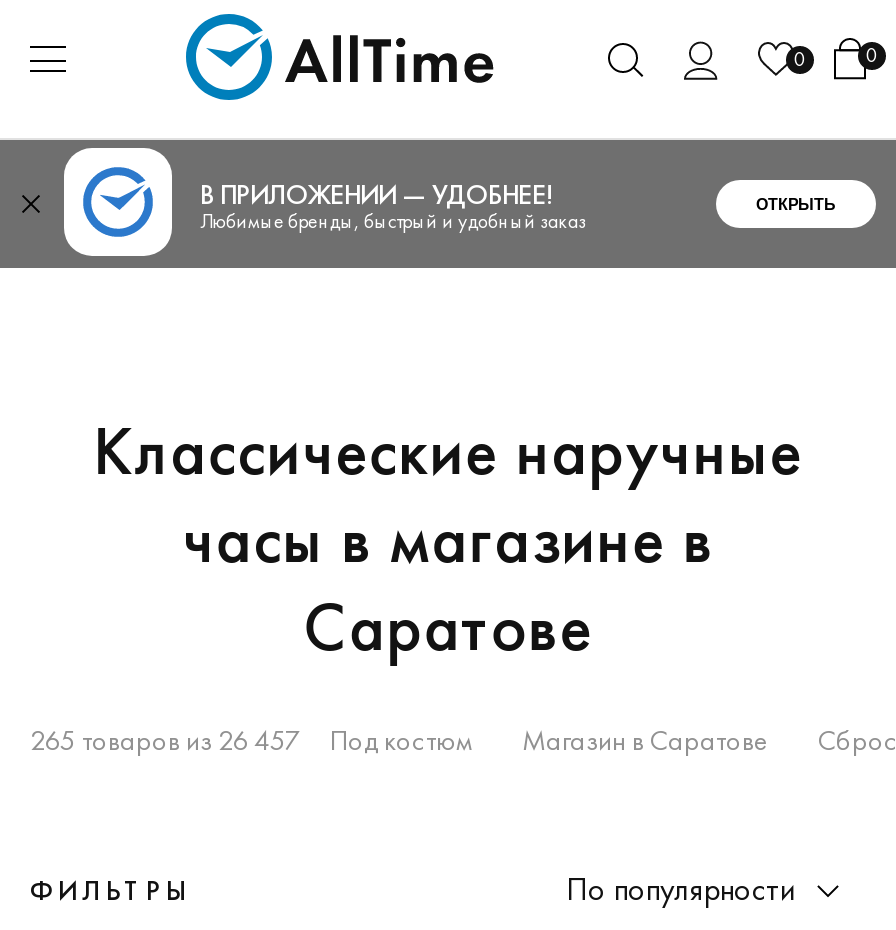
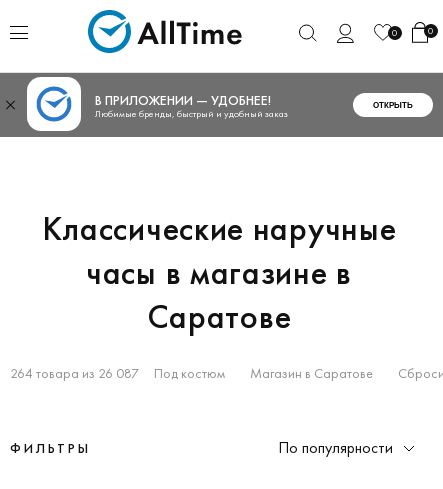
[30,722,300,758] 265 товаров из 26 457 -> [10,364,139,382] 264 товара из 26 087

